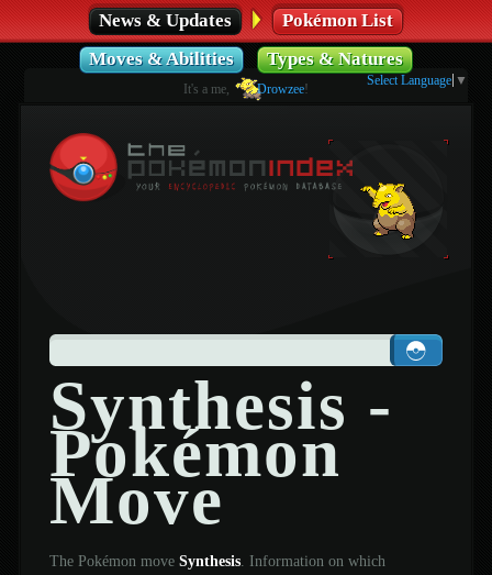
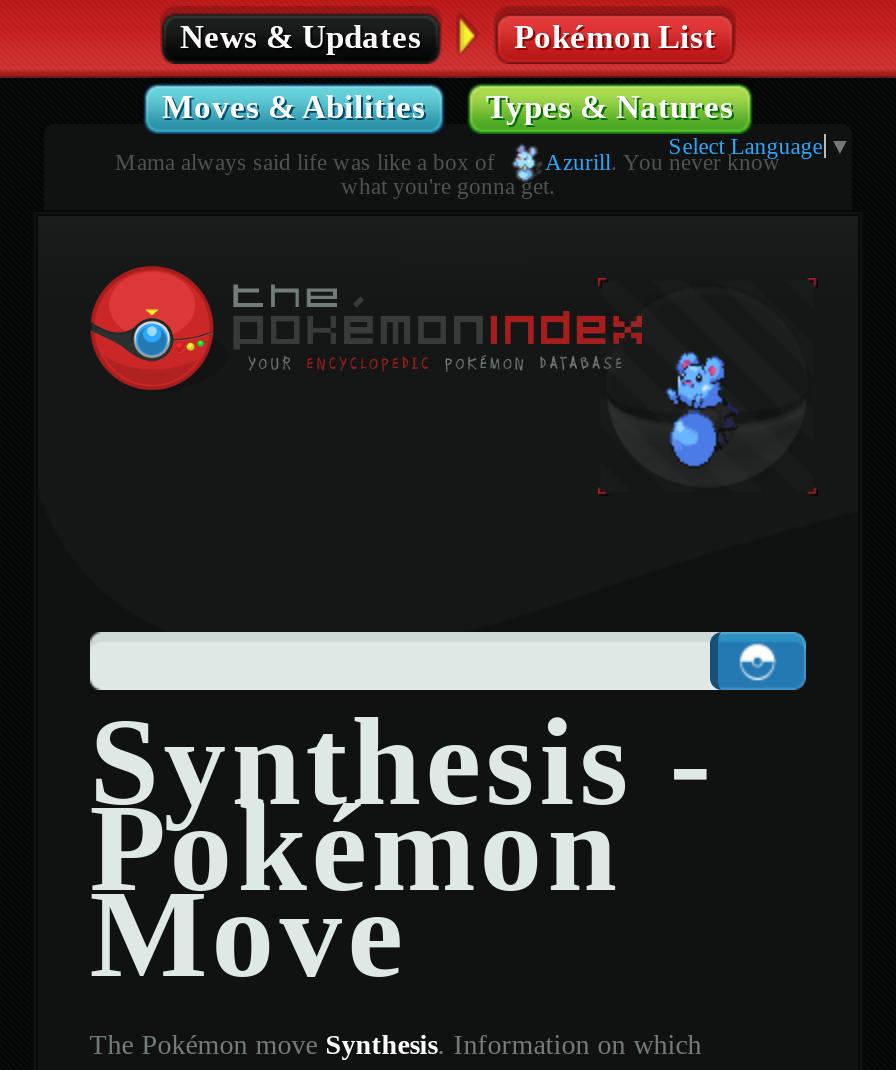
[183,82,309,95] It's a me, | Drowzee! -> [115,150,781,198] Mama always said life was like a box of | Azurill. You never know | what you're gonna get.
[360,181,415,243] [image] -> [664,350,754,468] [image]

